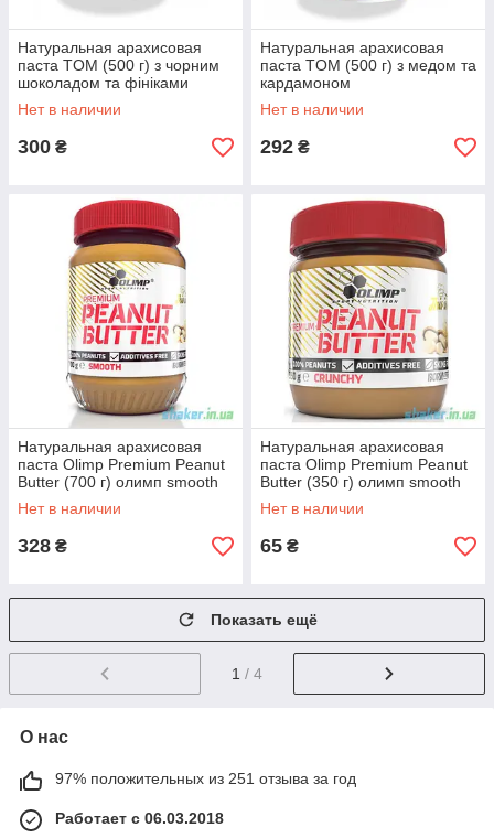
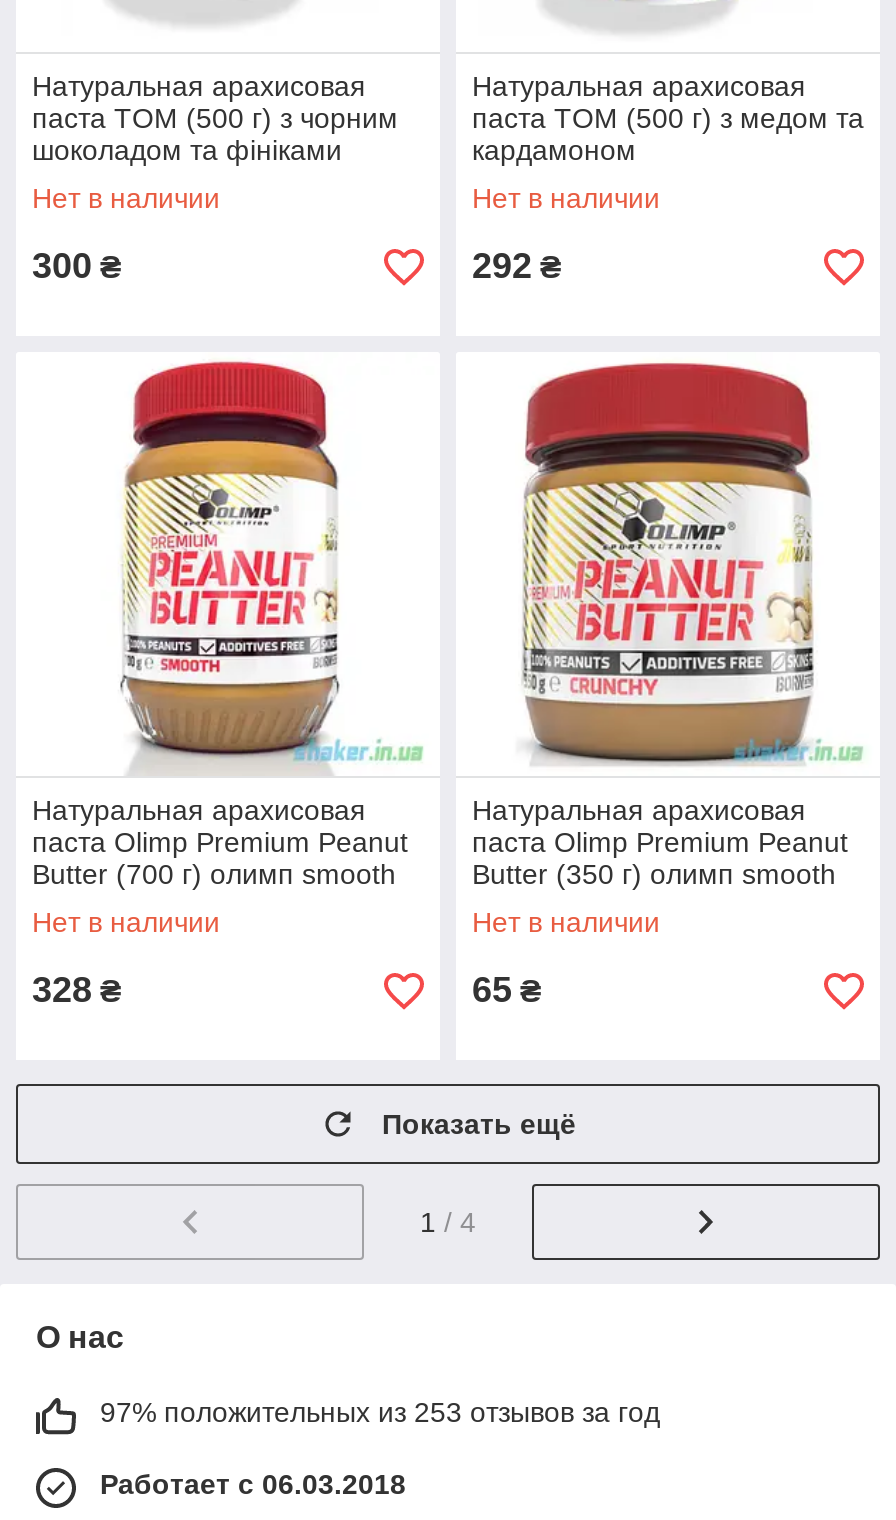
[55,770,356,787] 97% положительных из 251 отзыва за год -> [100,1396,660,1428] 97% положительных из 253 отзывов за год

